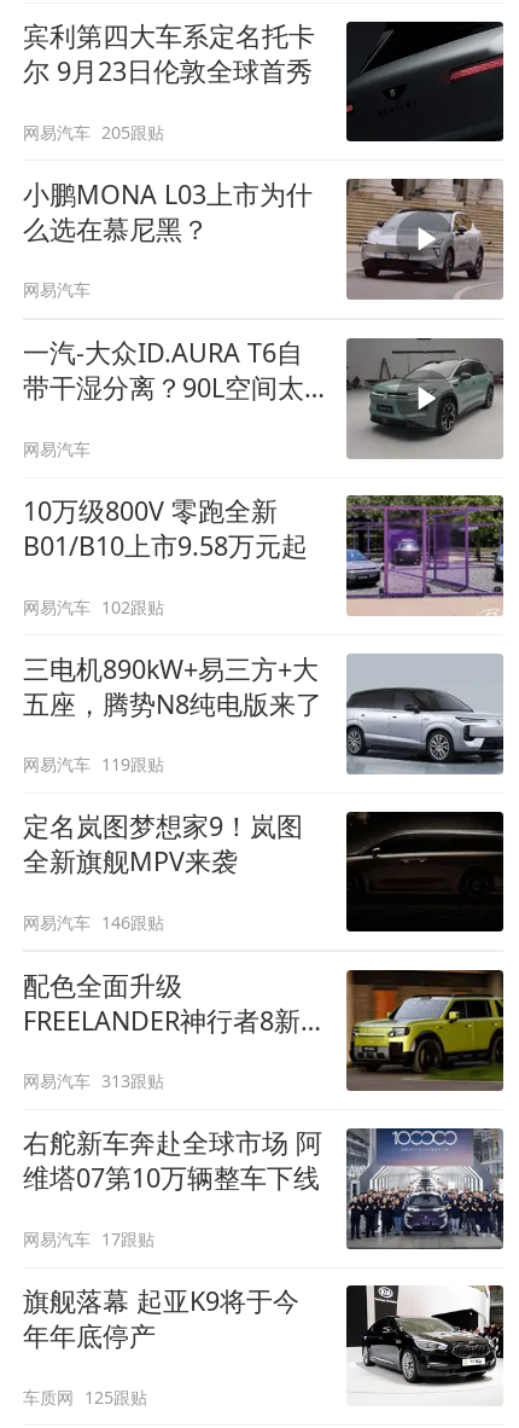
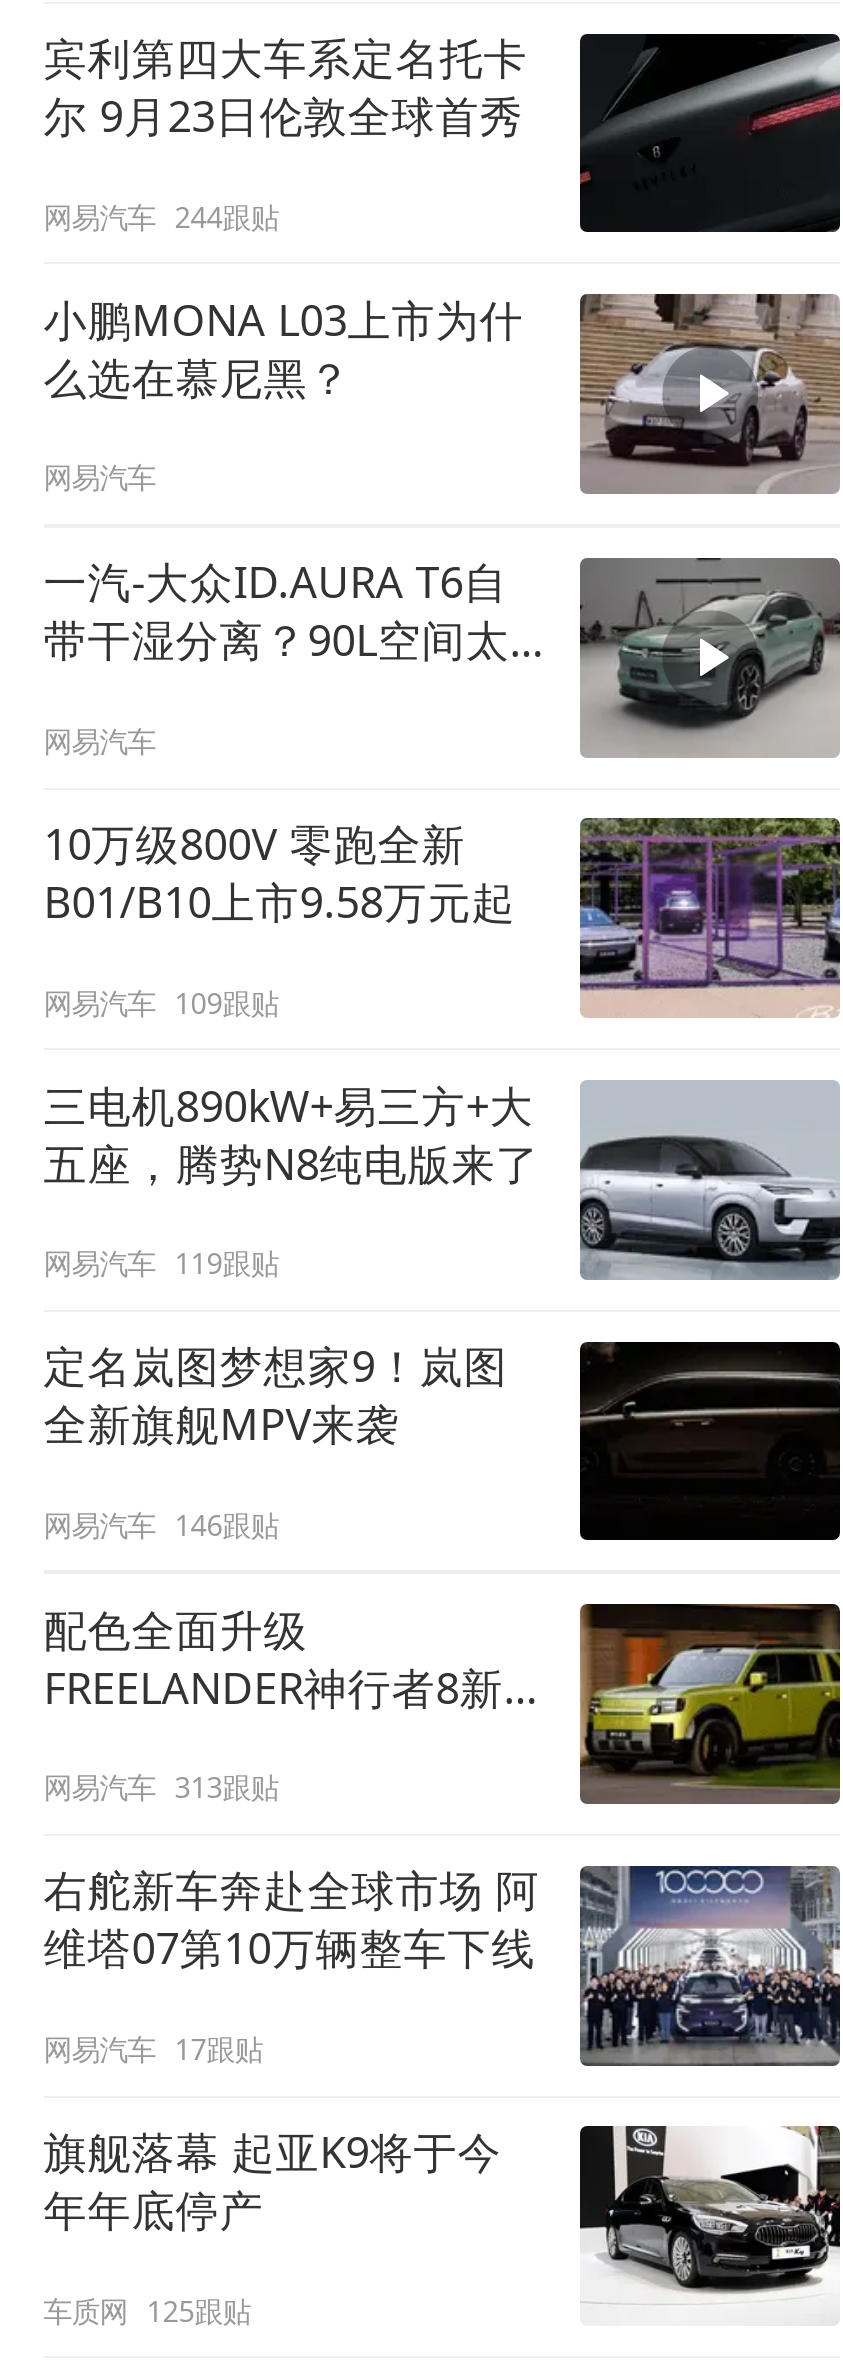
[23,120,165,143] 网易汽车 205跟贴 -> [43,197,279,235] 网易汽车 244跟贴
[23,595,165,618] 网易汽车 102跟贴 -> [43,983,279,1021] 网易汽车 109跟贴

